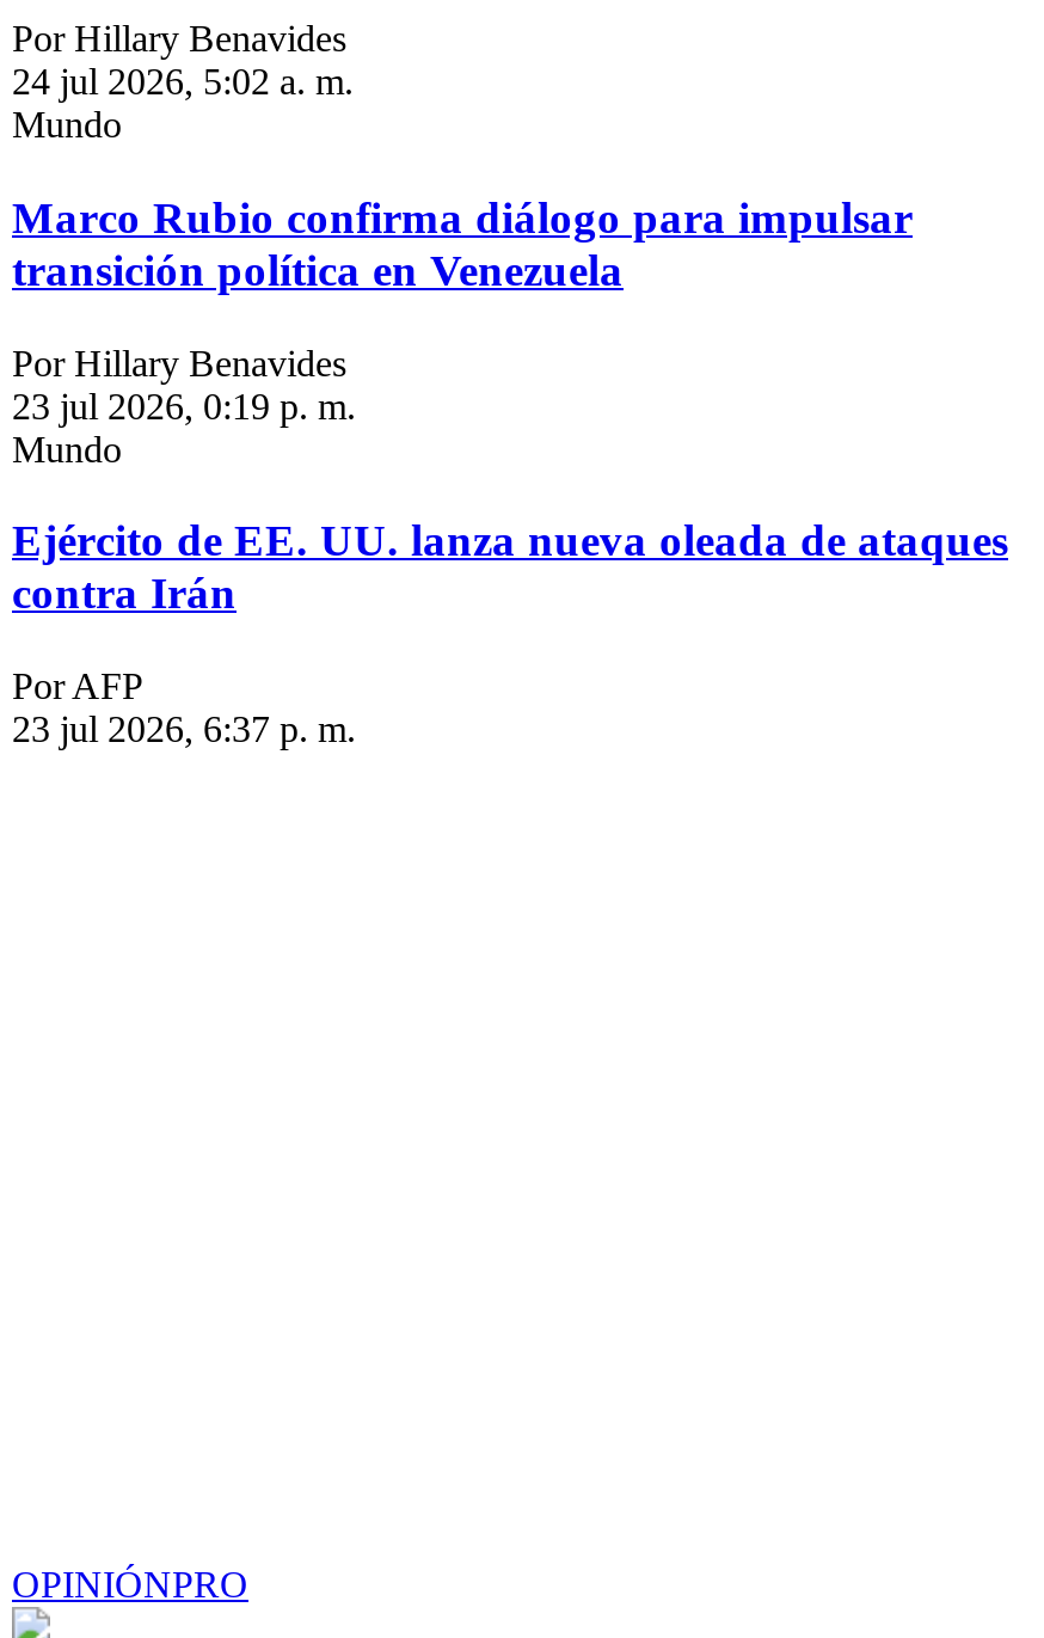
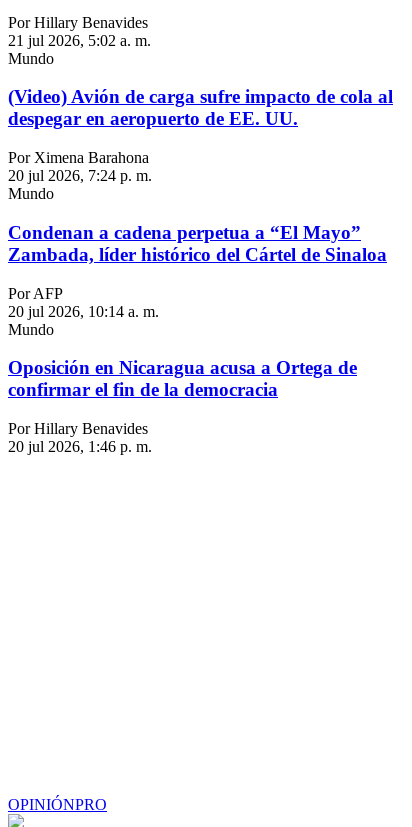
[12,61,354,102] 24 jul 2026, 5:02 a. m. -> [8,32,151,49] 21 jul 2026, 5:02 a. m.
[12,192,913,295] Marco Rubio confirma diálogo para impulsar | transición política en Venezuela -> [8,86,393,129] (Video) Avión de carga sufre impacto de cola al | despegar en aeropuerto de EE. UU.
[12,342,356,426] Por Hillary Benavides | 23 jul 2026, 0:19 p. m. -> [8,149,152,184] Por Ximena Barahona | 20 jul 2026, 7:24 p. m.
[12,516,1008,618] Ejército de EE. UU. lanza nueva oleada de ataques | contra Irán -> [8,222,387,265] Condenan a cadena perpetua a “El Mayo” | Zambada, líder histórico del Cártel de Sinaloa
[12,709,356,749] 23 jul 2026, 6:37 p. m. -> [8,303,357,455] 20 jul 2026, 10:14 a. m. | Mundo | Oposición en Nicaragua acusa a Ortega de | confirmar el fin de la democracia | Por Hillary Benavides | 20 jul 2026, 1:46 p. m.

